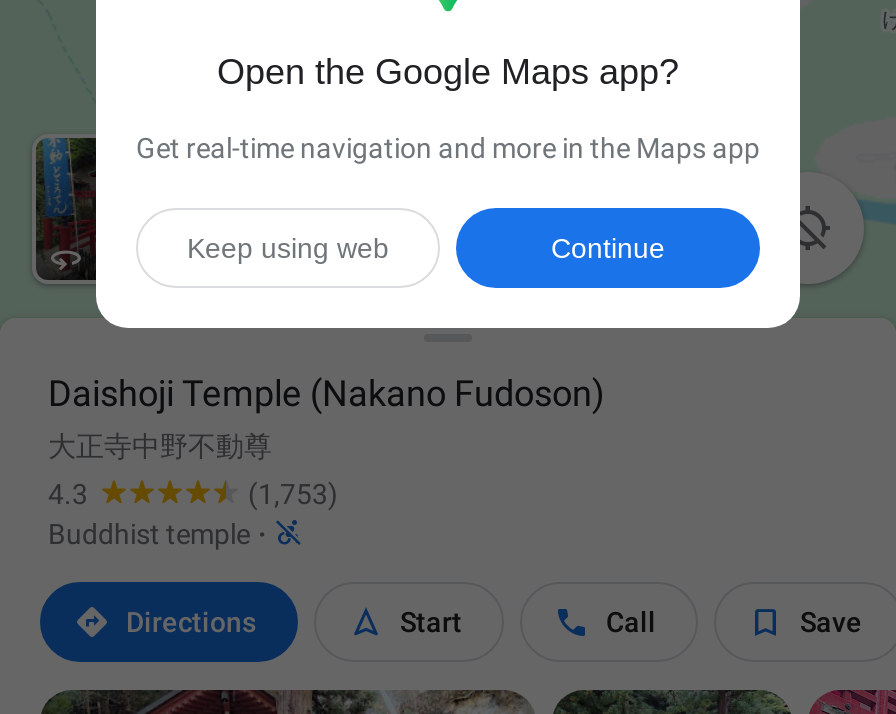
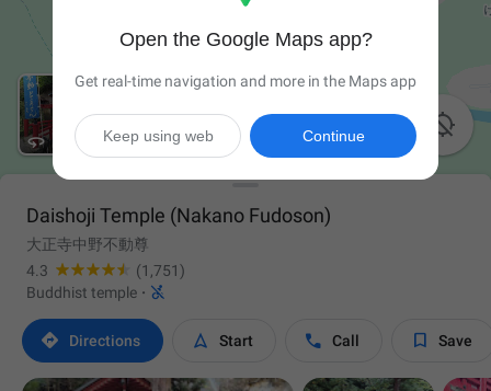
[248,478,338,510] (1,753) -> [136,262,185,279] (1,751)

